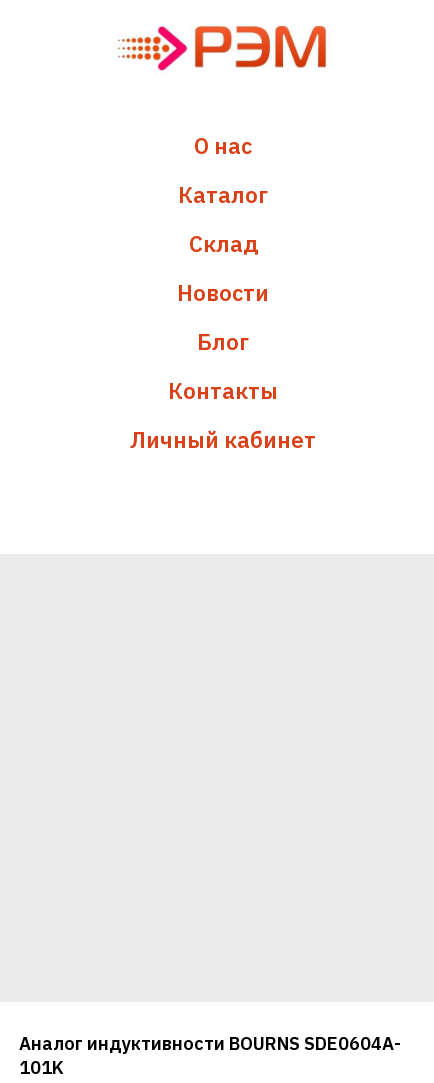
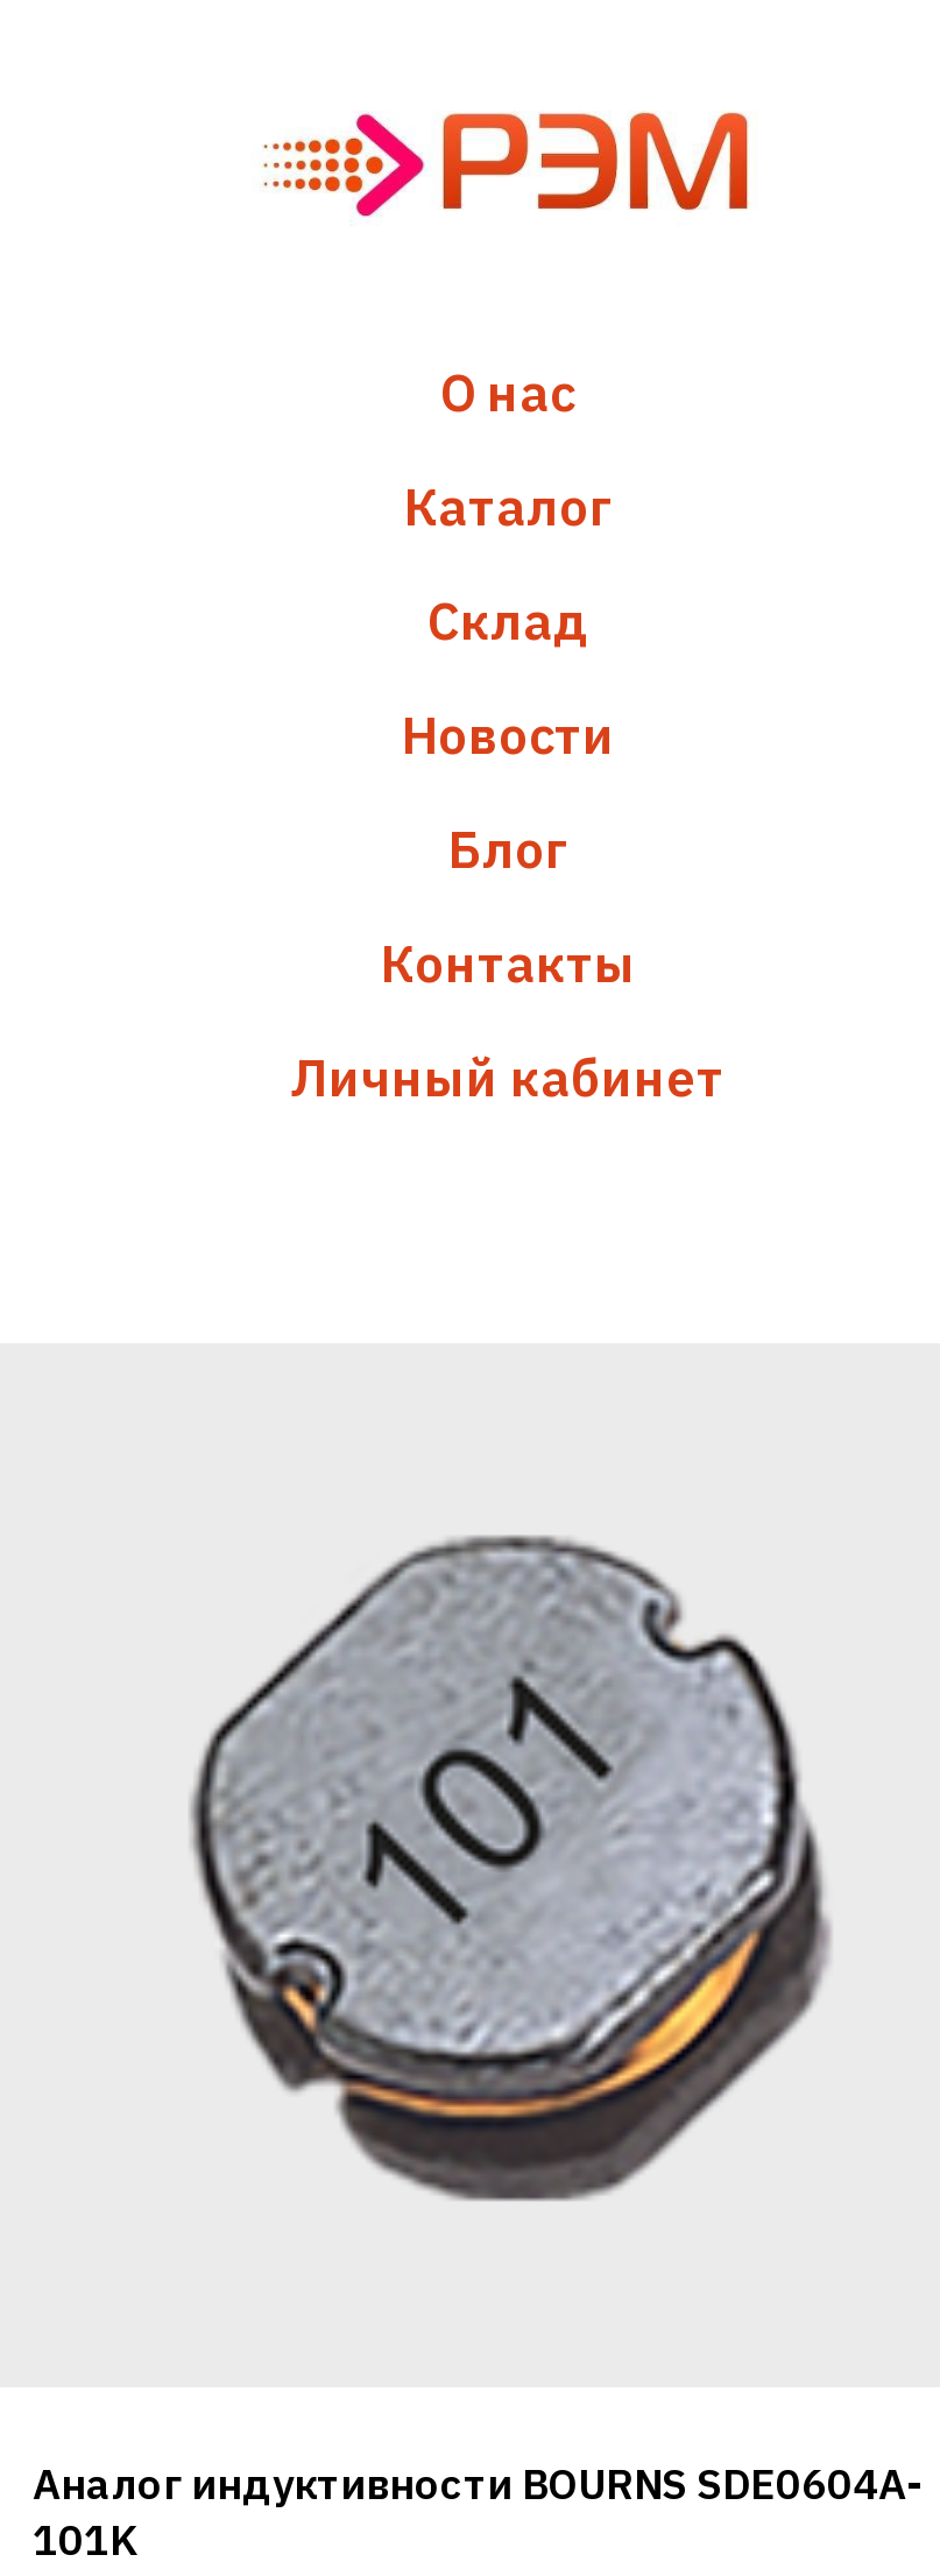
none -> [189,1534,832,2203] [image]

